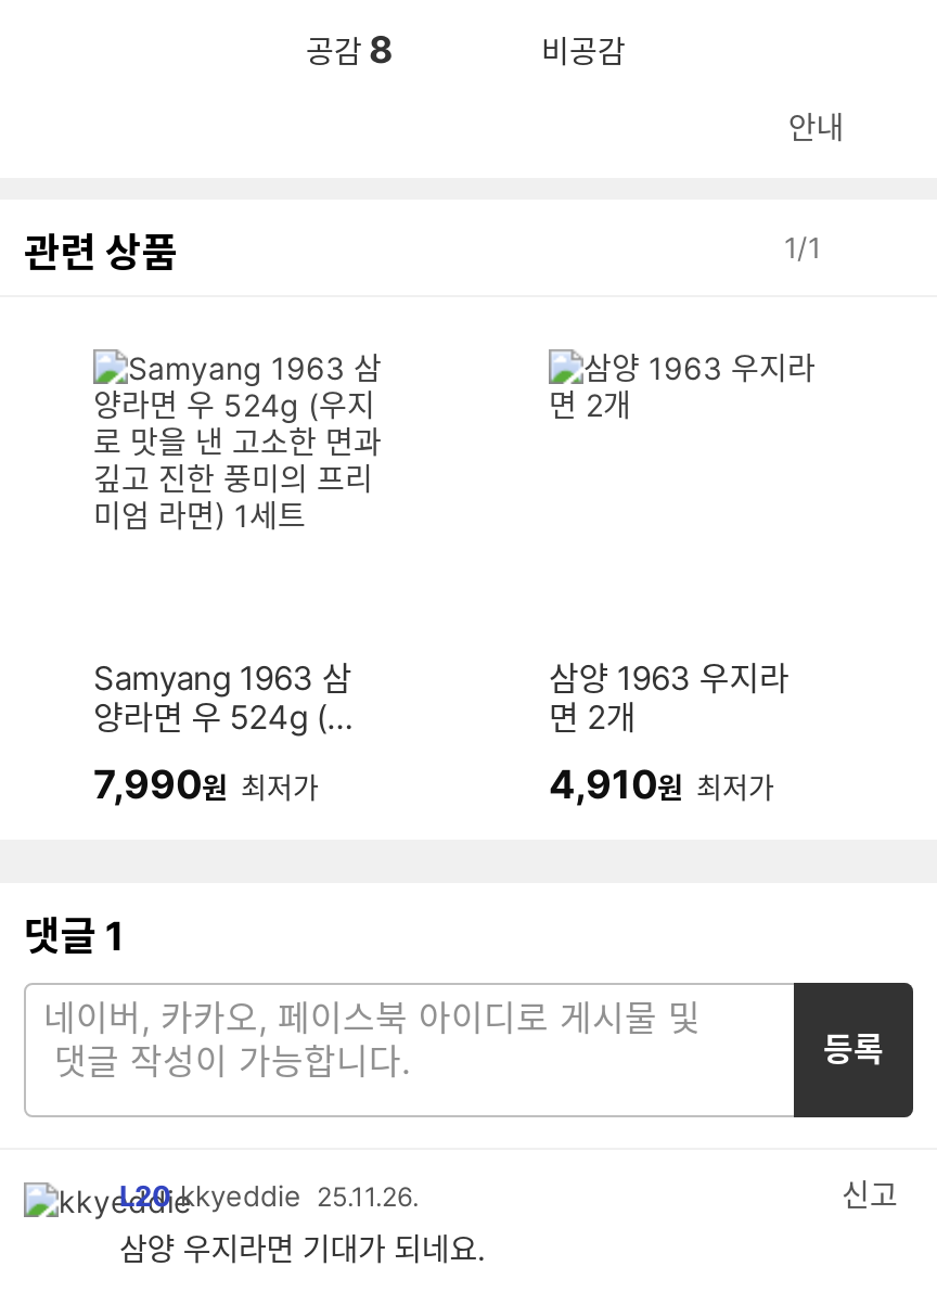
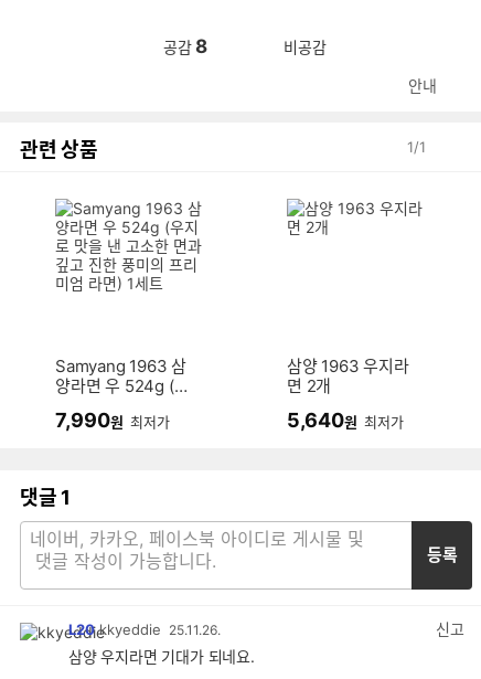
[549,762,774,807] 4,910원 최저가 -> [287,409,404,432] 5,640원 최저가

